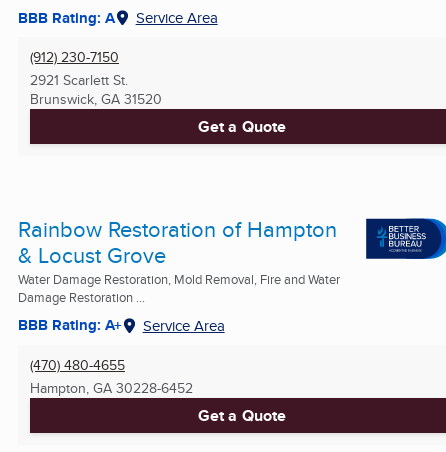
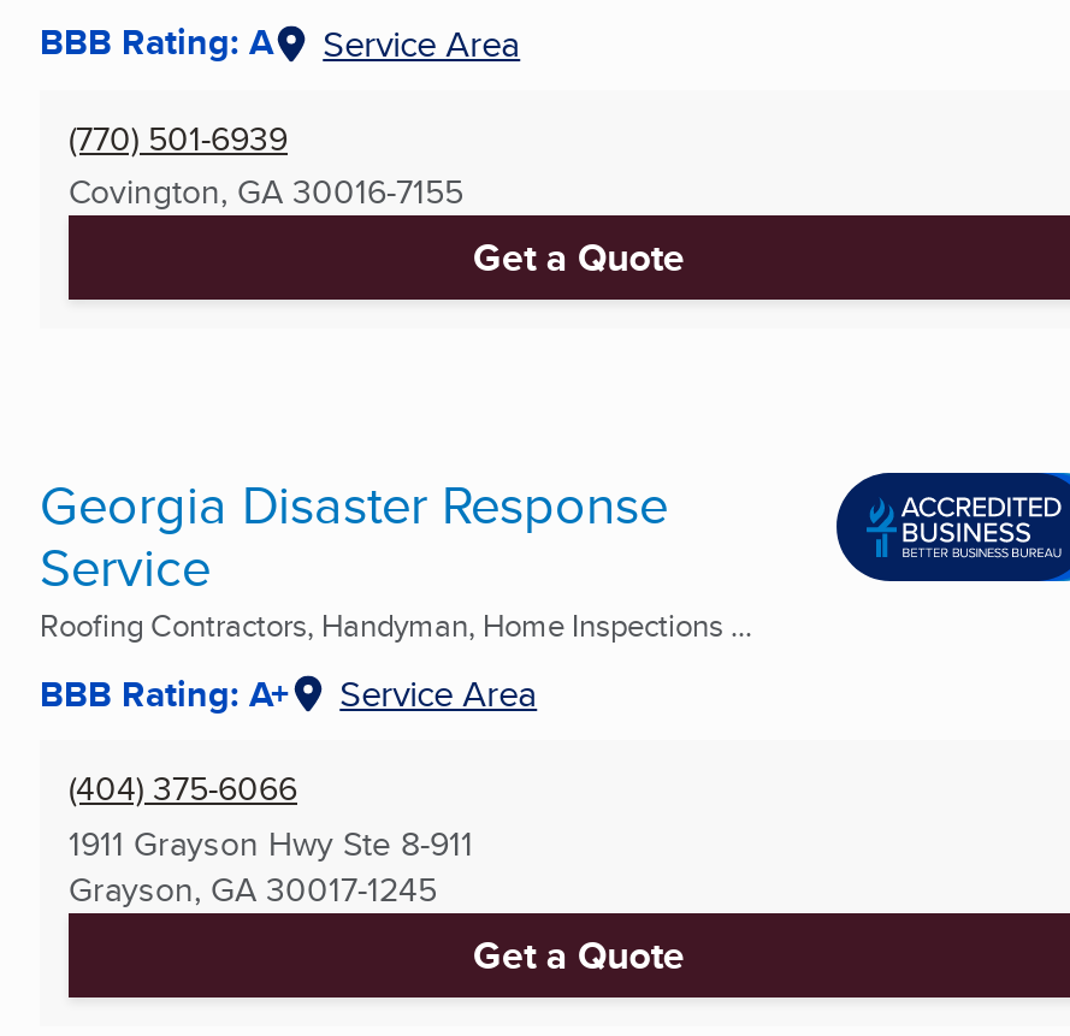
[30,47,162,109] (912) 230-7150 | 2921 Scarlett St. | Brunswick, GA 31520 -> [69,114,463,217] (770) 501-6939 | Covington, GA 30016-7155
[18,213,443,306] [image] | Rainbow Restoration of Hampton | & Locust Grove | Water Damage Restoration, Mold Removal, Fire and Water | Damage Restoration ... -> [40,467,1063,647] [image] | Georgia Disaster Response | Service | Roofing Contractors, Handyman, Home Inspections ...
moved [18,314,225,336] -> [40,668,537,721]: BBB Rating: A+ | Service Area
[30,355,193,398] (470) 480-4655 | Hampton, GA 30228-6452 -> [69,765,473,914] (404) 375-6066 | 1911 Grayson Hwy Ste 8-911 | Grayson, GA 30017-1245

